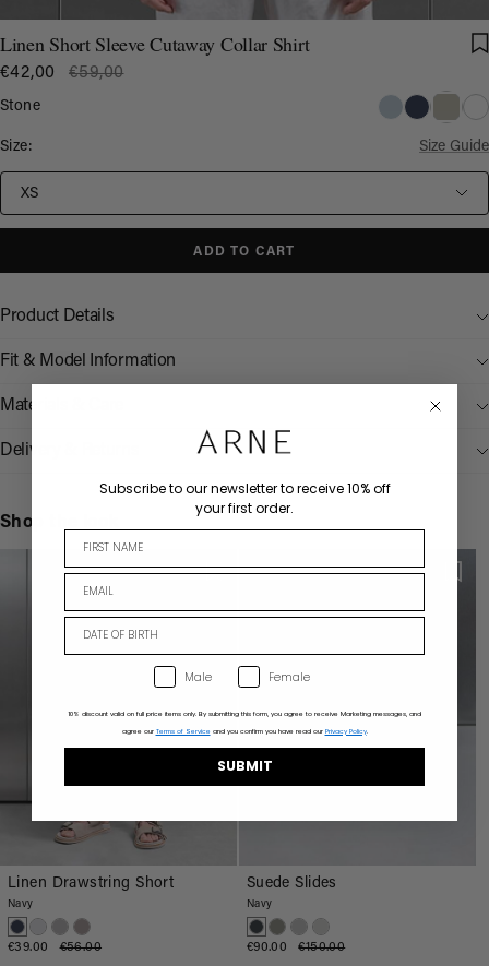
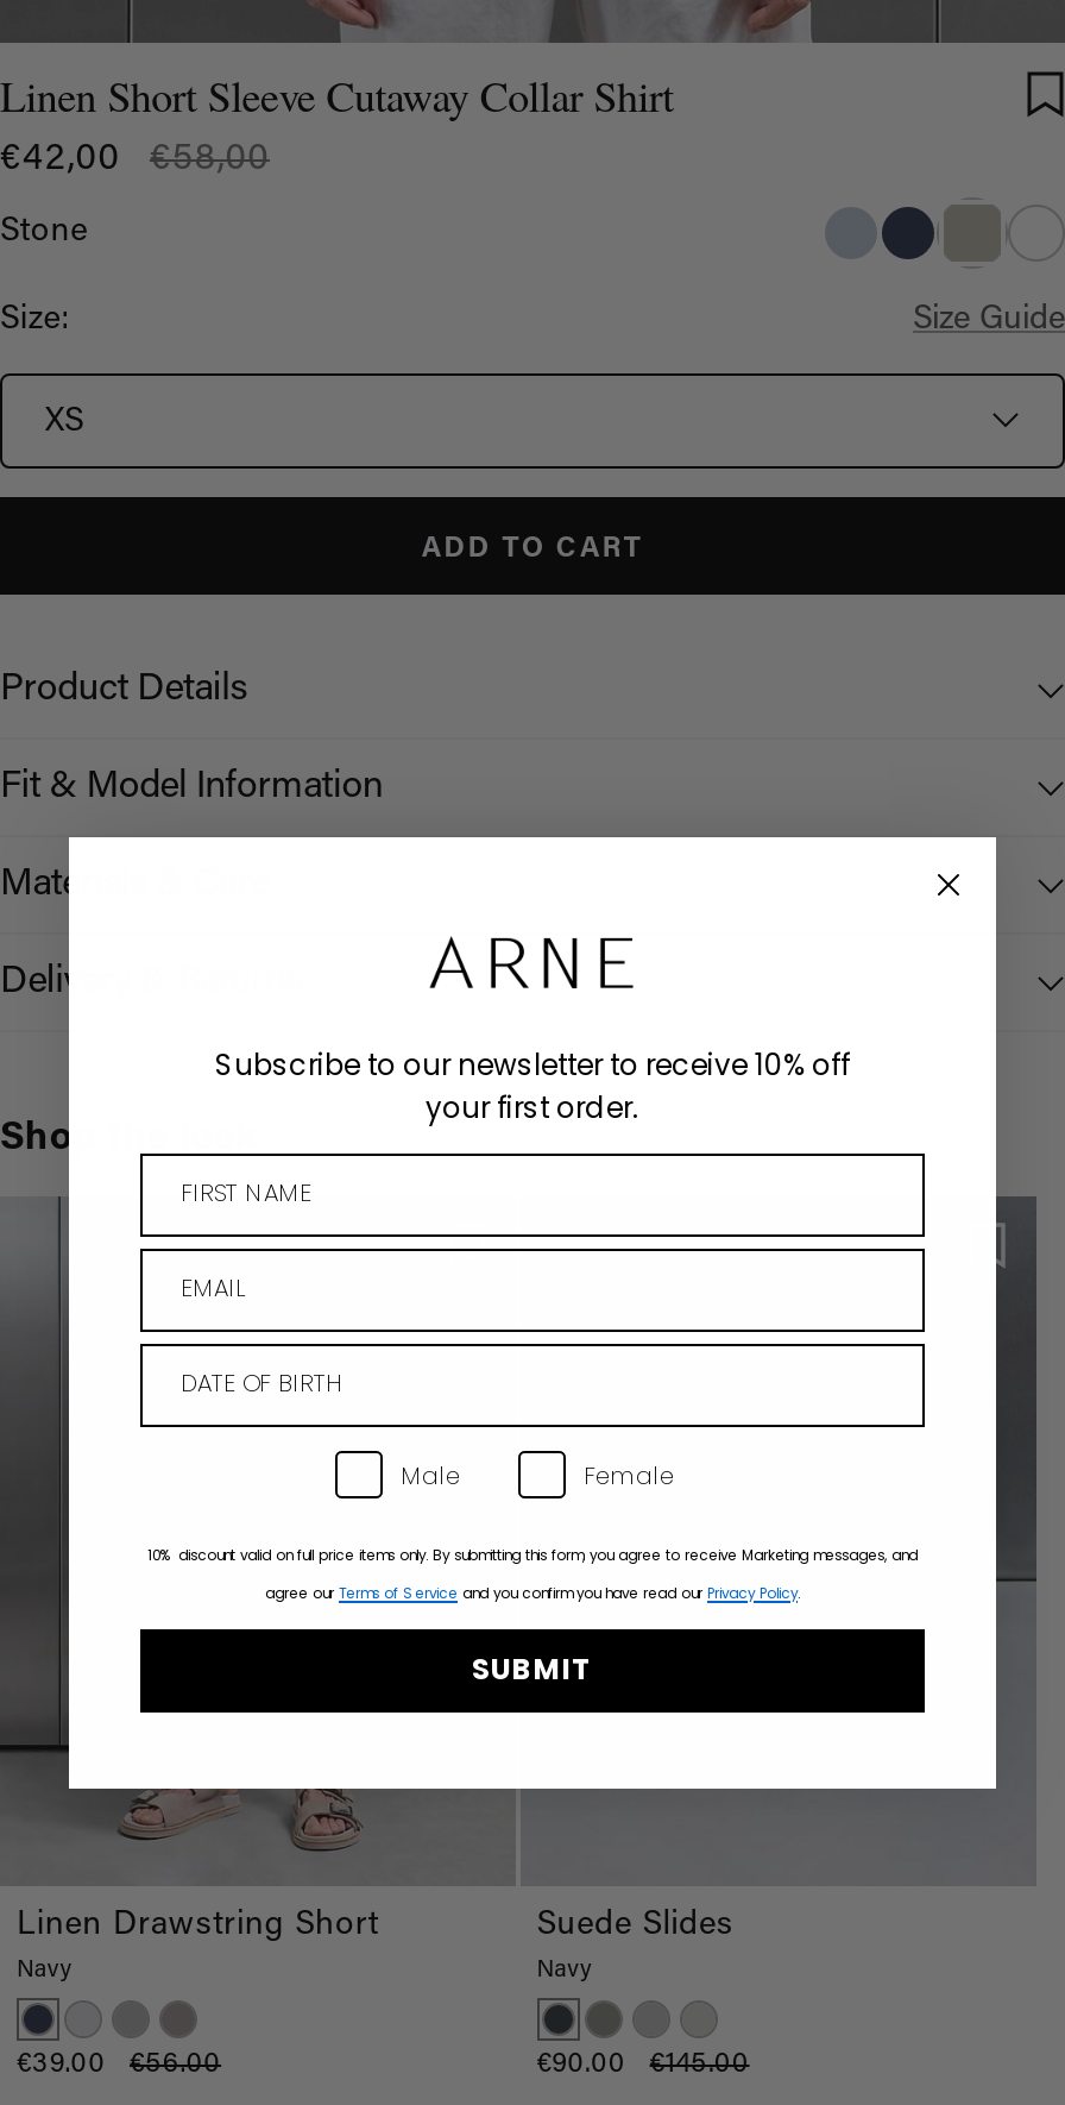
[0,65,124,82] €42,00 €59,00 -> [0,141,270,179] €42,00 €58,00
[246,941,345,954] €90.00 €150.00 -> [537,2050,749,2078] €90.00 €145.00

